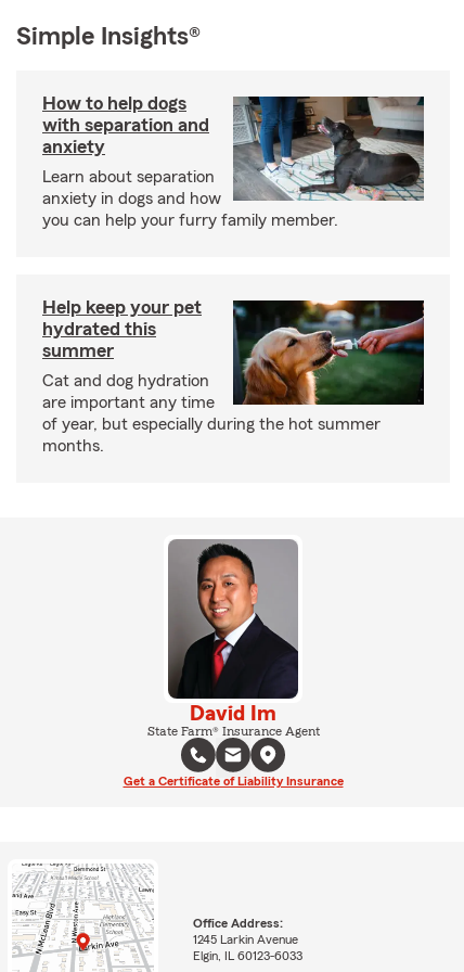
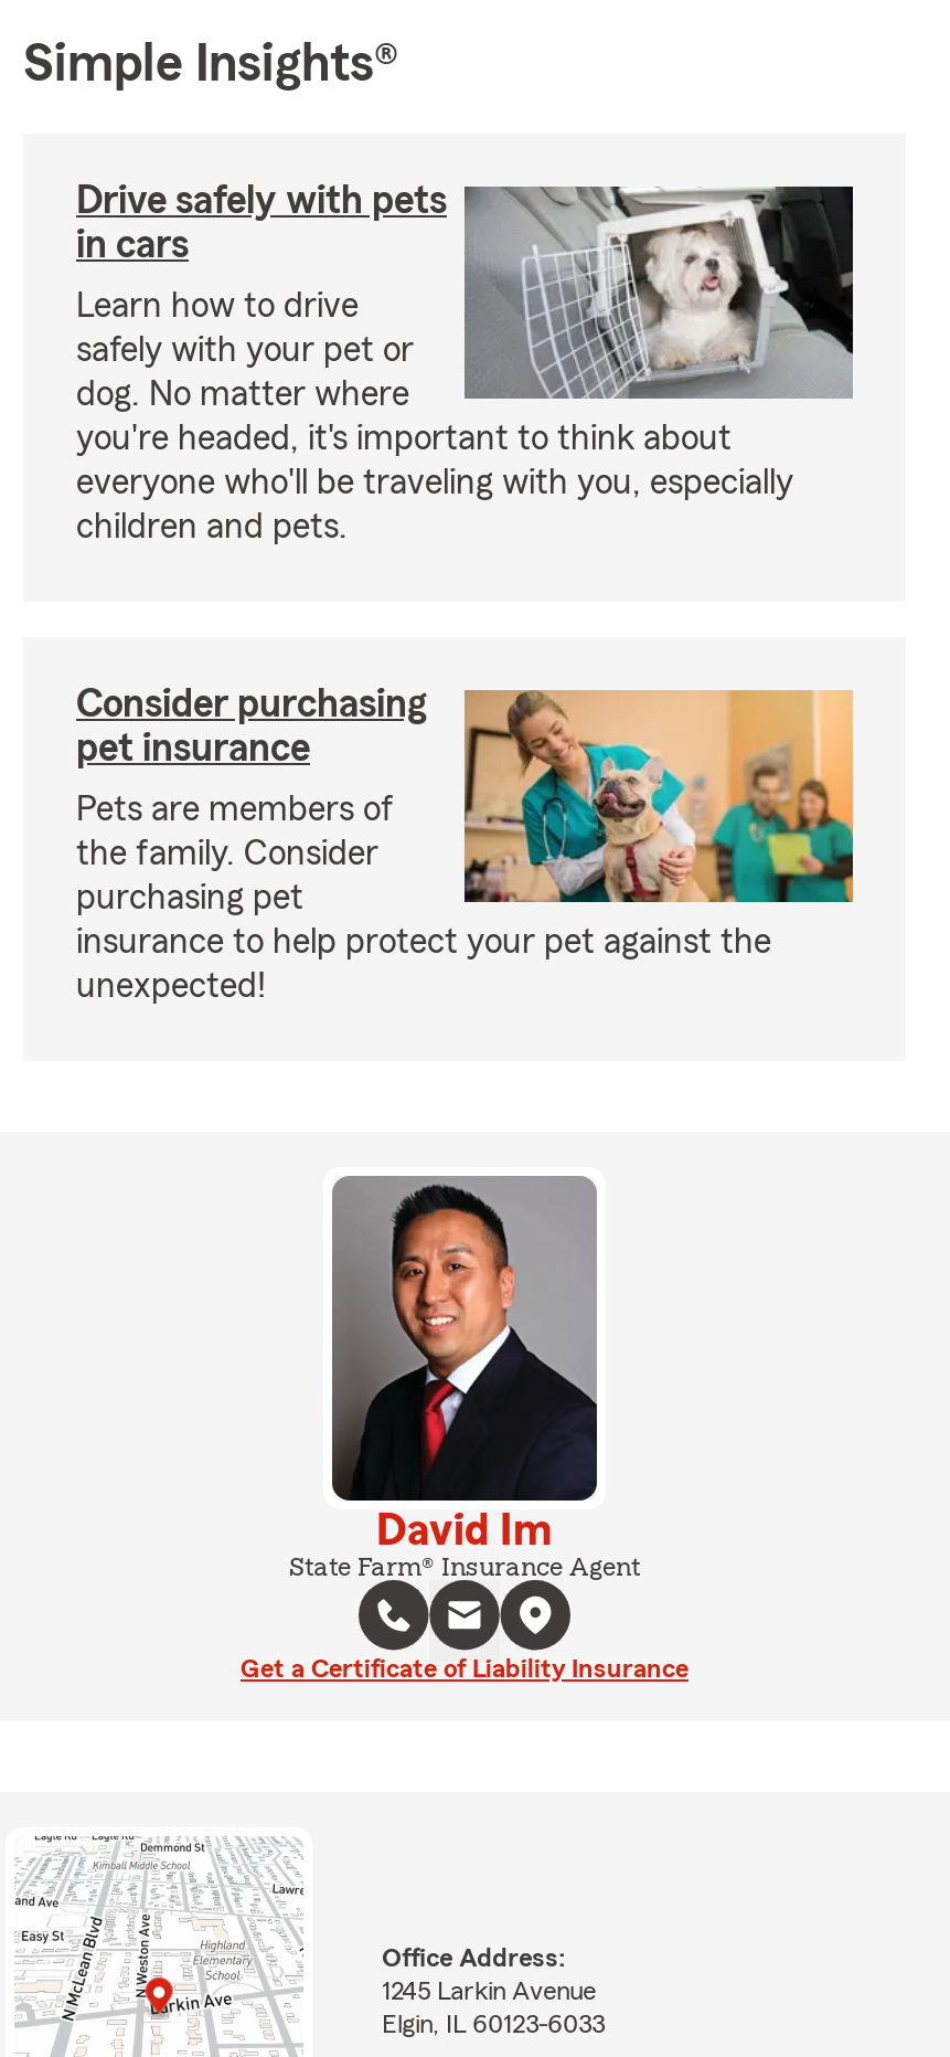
[42,93,209,156] How to help dogs | with separation and | anxiety -> [76,180,447,264] Drive safely with pets | in cars
[42,95,424,229] [image] | Learn about separation | anxiety in dogs and how | you can help your furry family member. -> [76,187,855,545] [image] | Learn how to drive | safely with your pet or | dog. No matter where | you're headed, it's important to think about | everyone who'll be traveling with you, especially | children and pets.
[42,297,202,360] Help keep your pet | hydrated this | summer -> [76,684,427,768] Consider purchasing | pet insurance
[42,299,425,455] [image] | Cat and dog hydration | are important any time | of year, but especially during the hot summer | months. -> [76,688,855,1004] [image] | Pets are members of | the family. Consider | purchasing pet | insurance to help protect your pet against the | unexpected!

